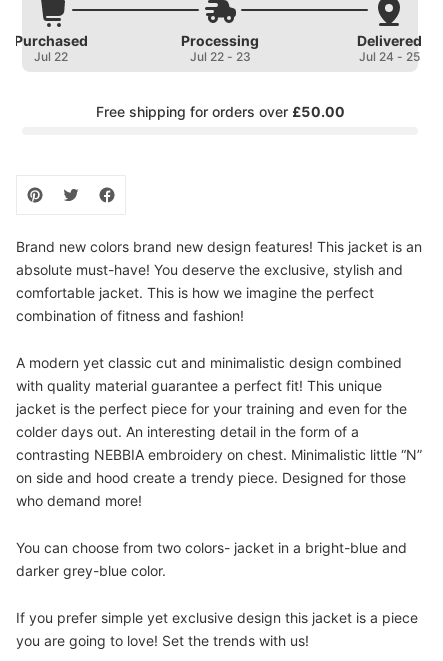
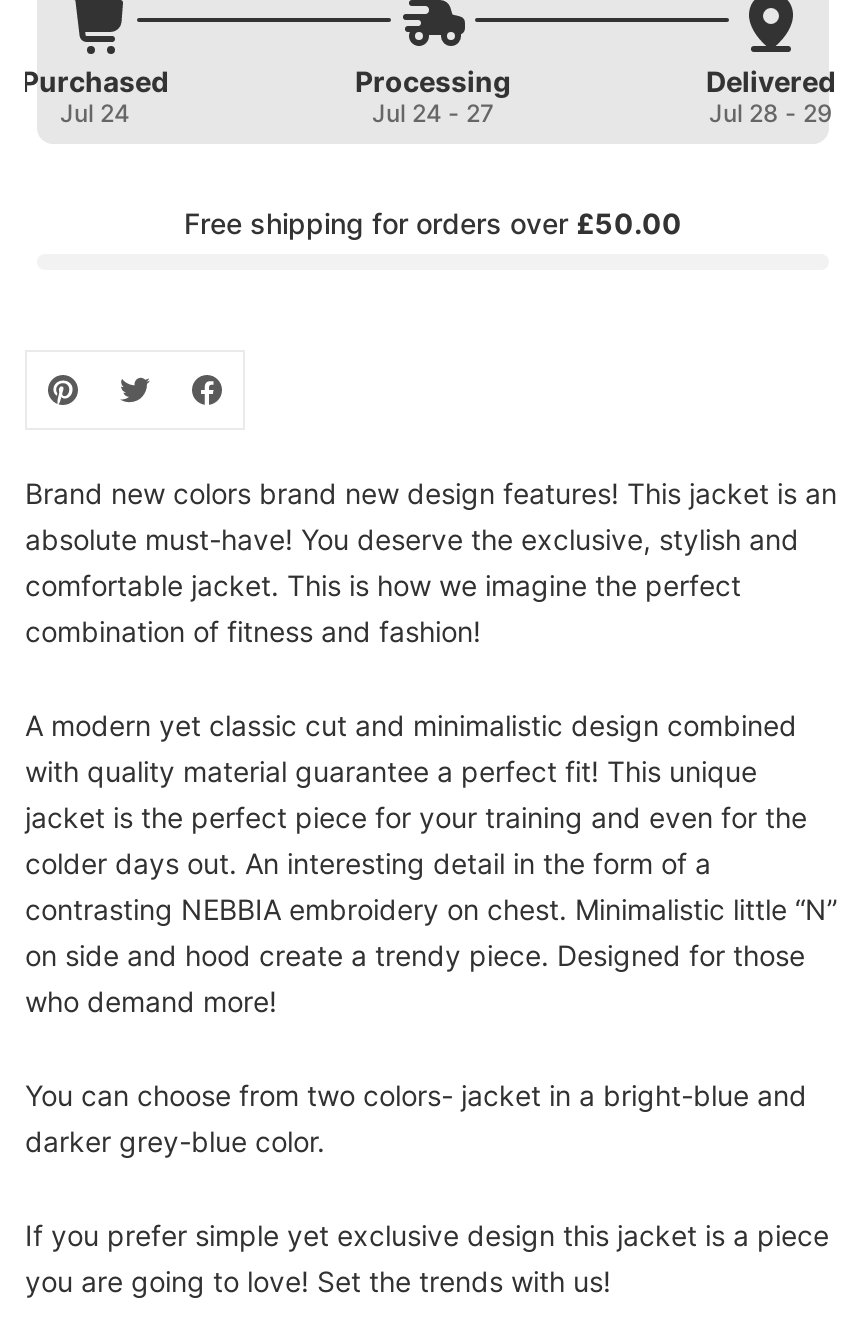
[34,49,68,64] Jul 22 -> [60,99,130,129] Jul 24
[189,49,250,64] Jul 22 - 23 -> [372,99,494,129] Jul 24 - 27
[358,49,419,64] Jul 24 - 25 -> [709,99,833,129] Jul 28 - 29

